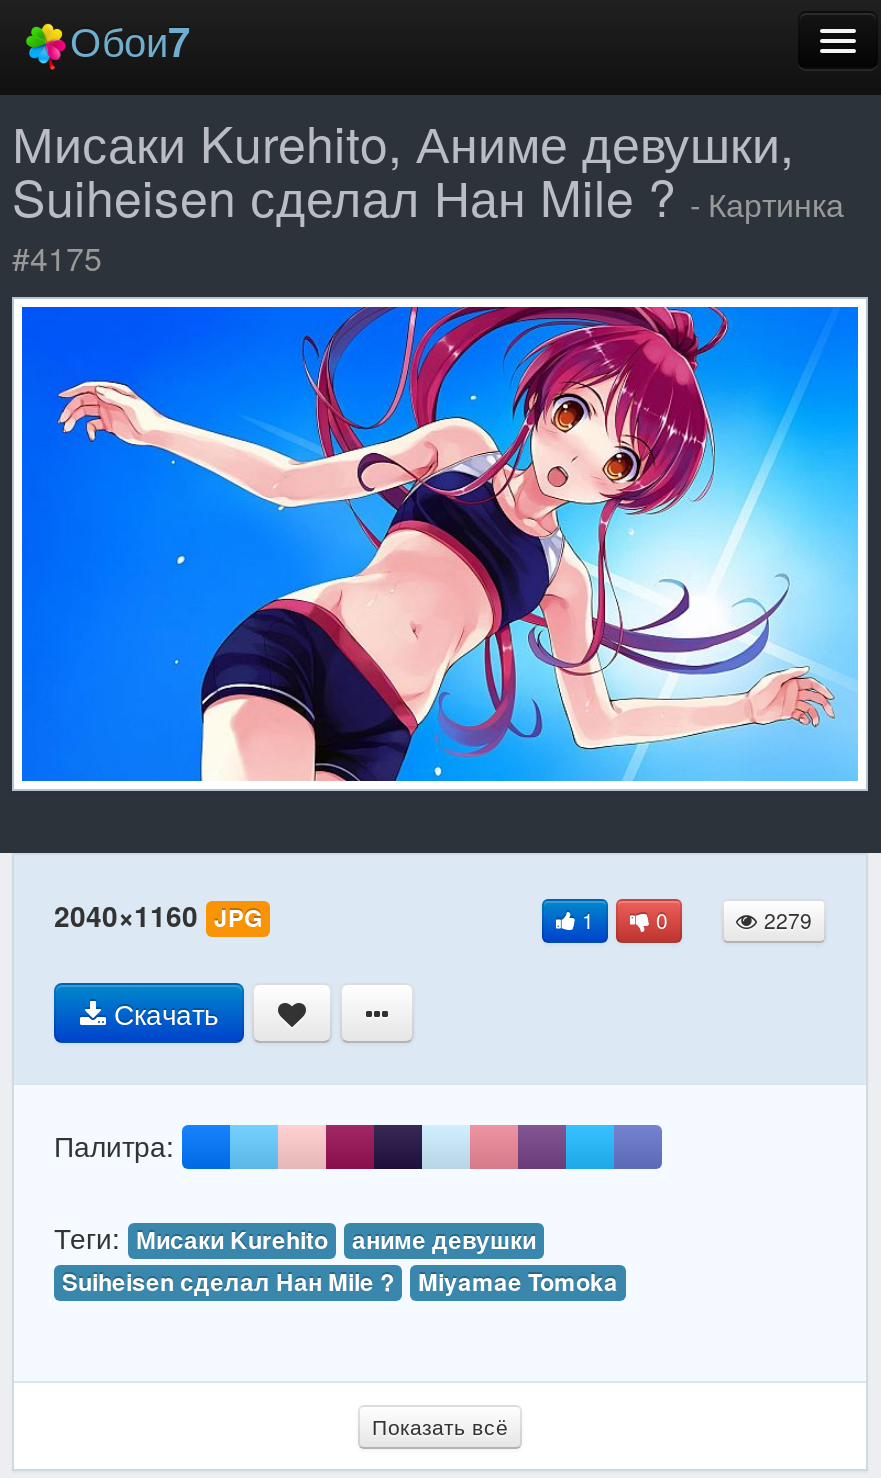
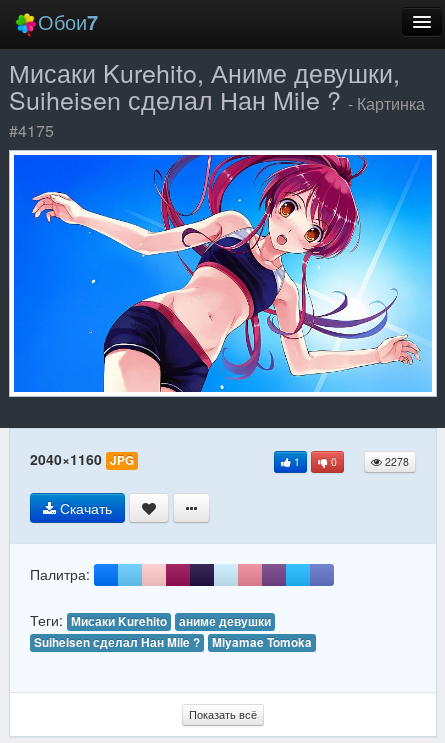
[758,904,812,934] 2279 -> [382,454,409,469] 2278

